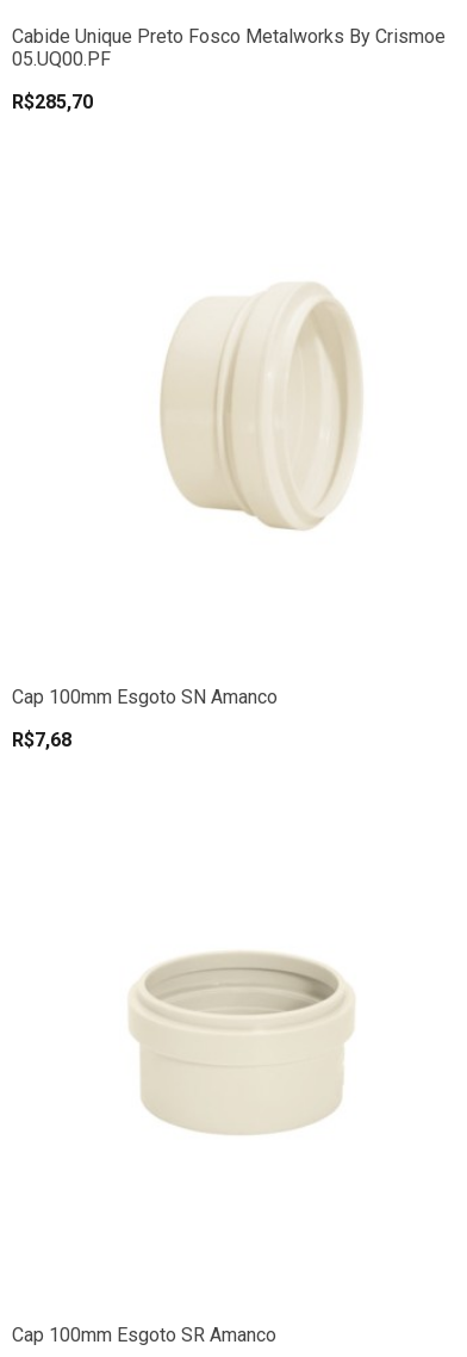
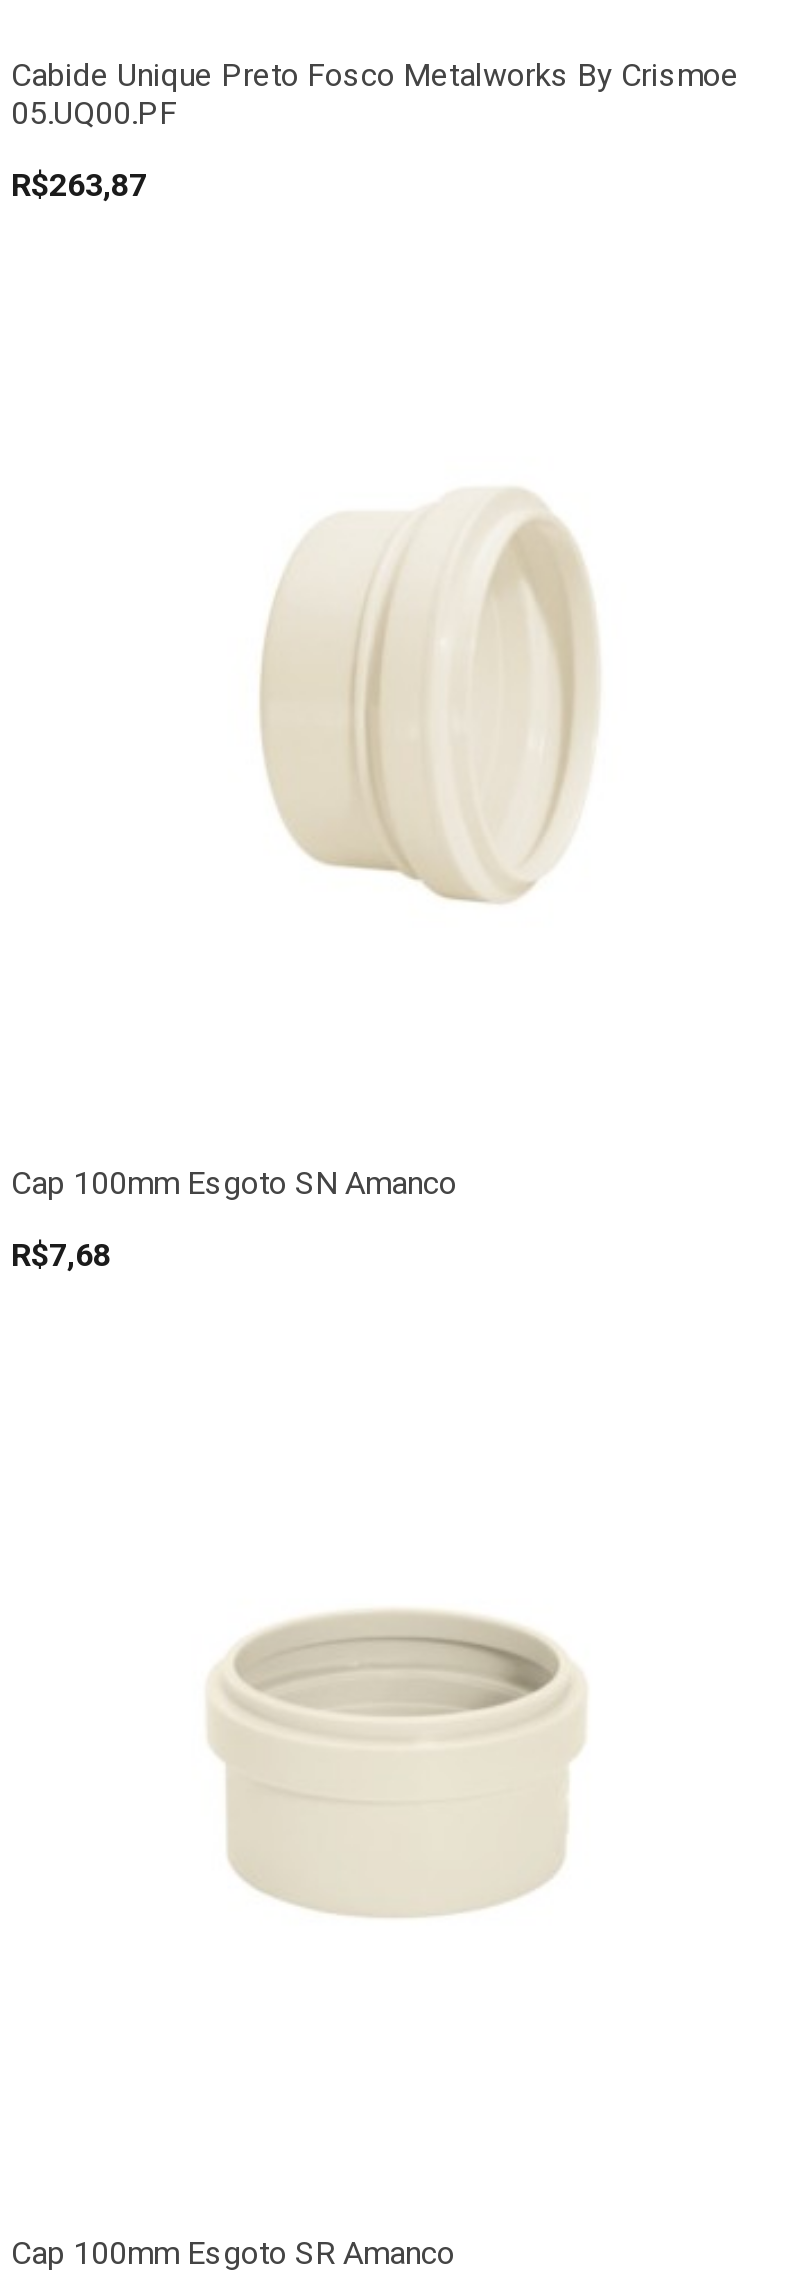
[12,91,93,113] R$285,70 -> [11,166,147,204] R$263,87

